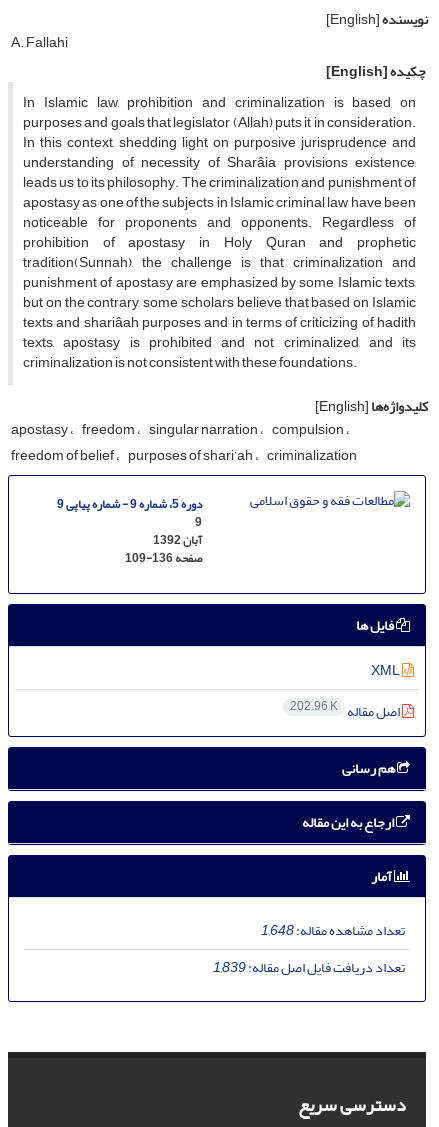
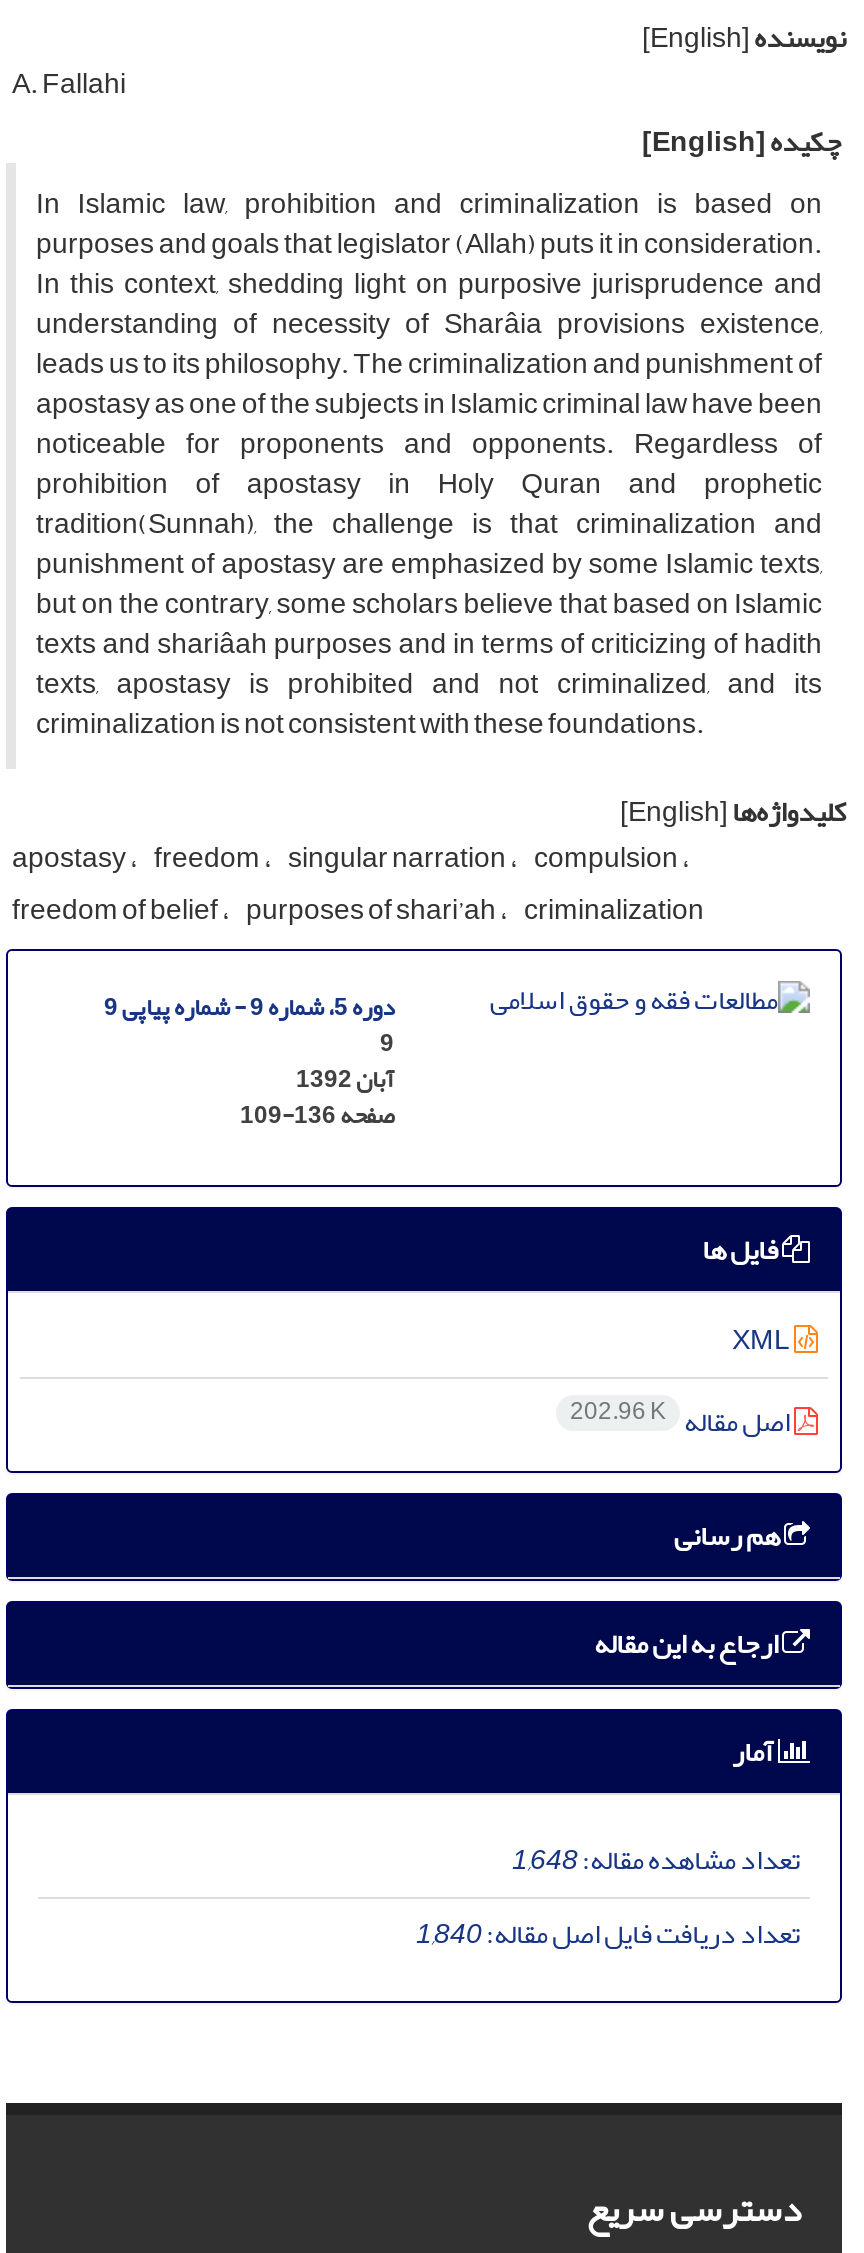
[213,954,405,981] تعداد دریافت فایل اصل مقاله:1,839 -> [416,1906,800,1960] تعداد دریافت فایل اصل مقاله:1,840

